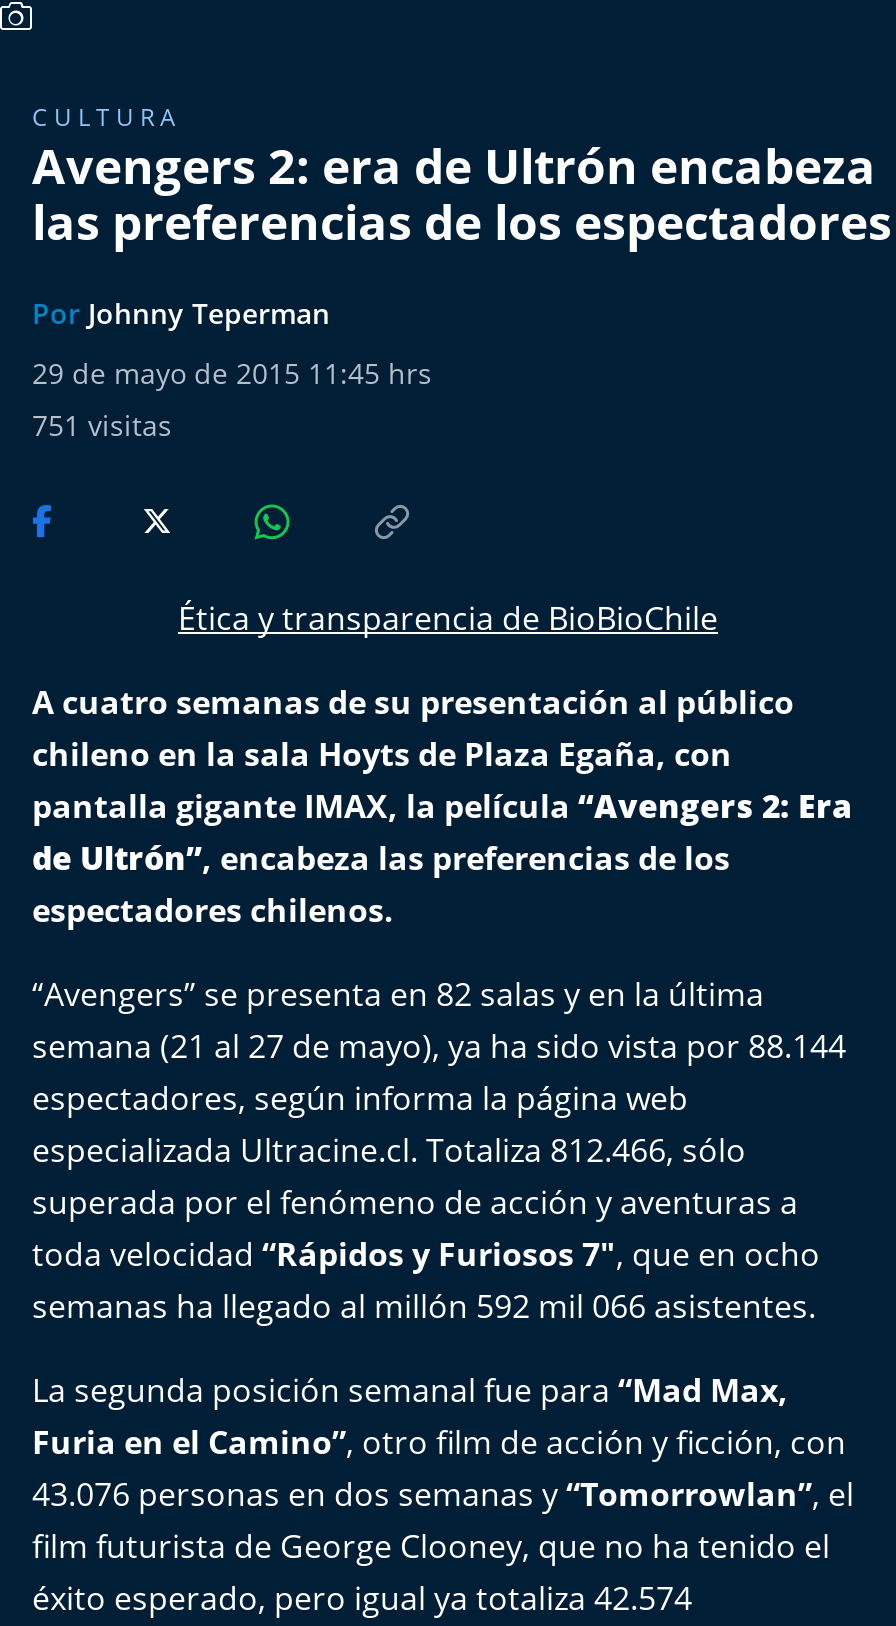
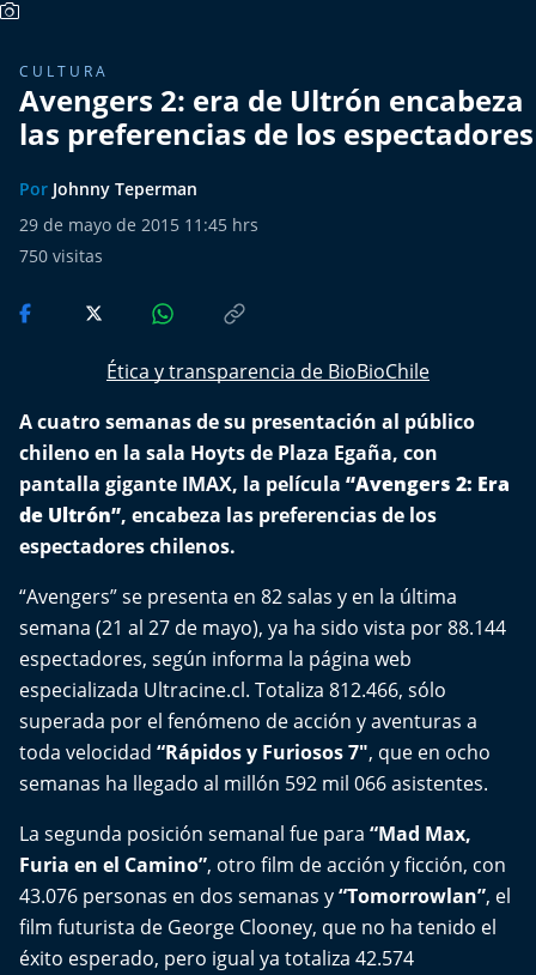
[32,406,172,444] 751 visitas -> [19,244,103,267] 750 visitas

